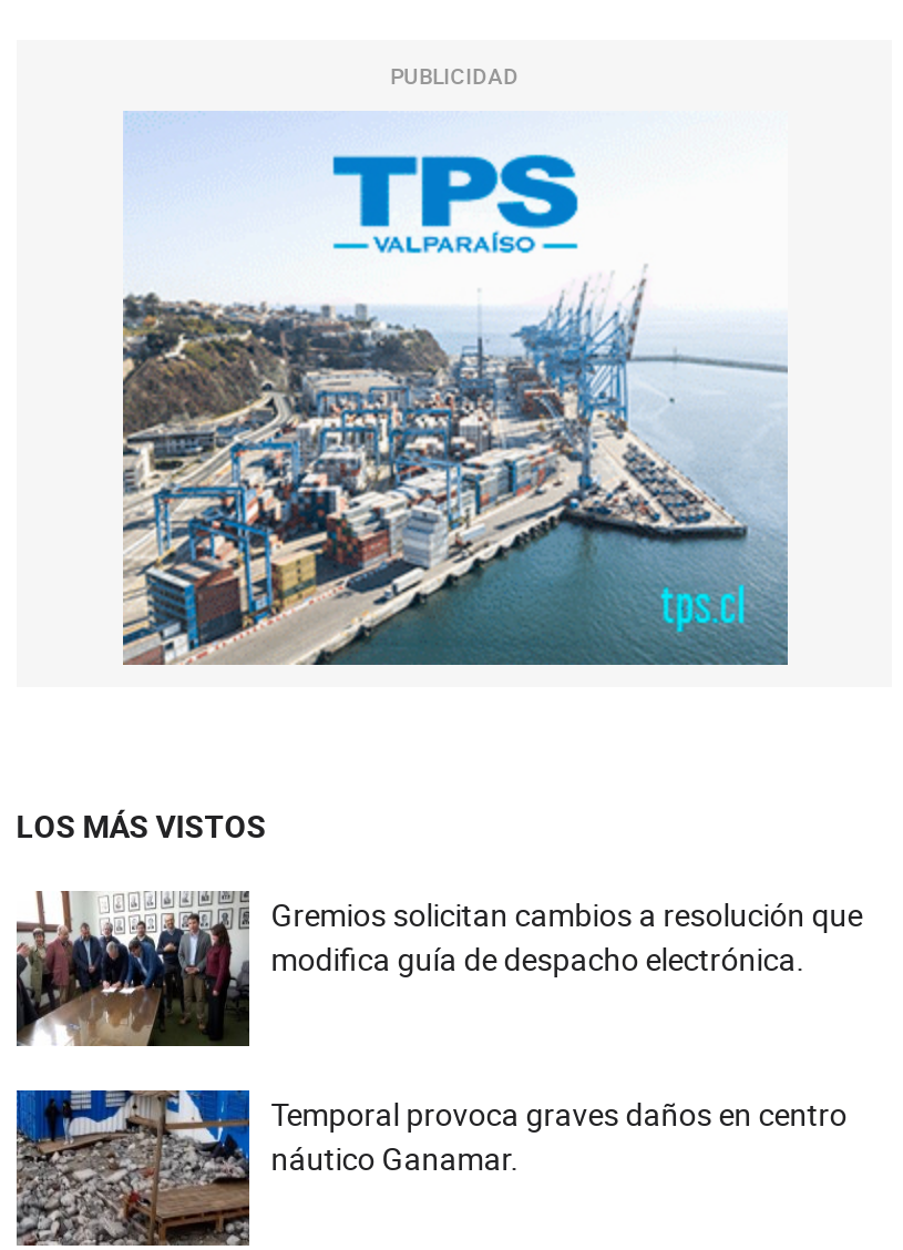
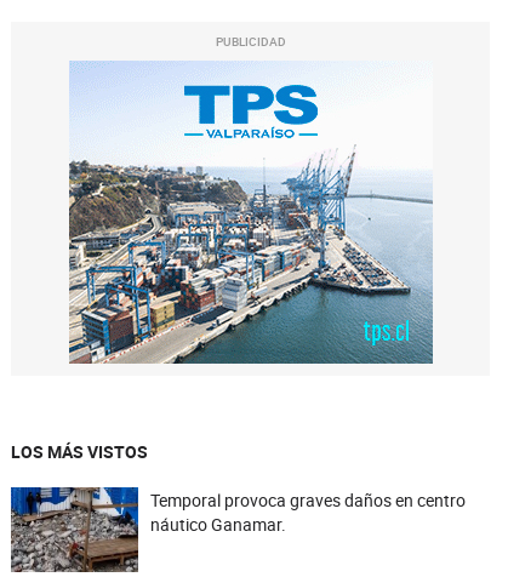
[17,889,862,1046] [image] | Gremios solicitan cambios a resolución que | modifica guía de despacho electrónica. -> none

